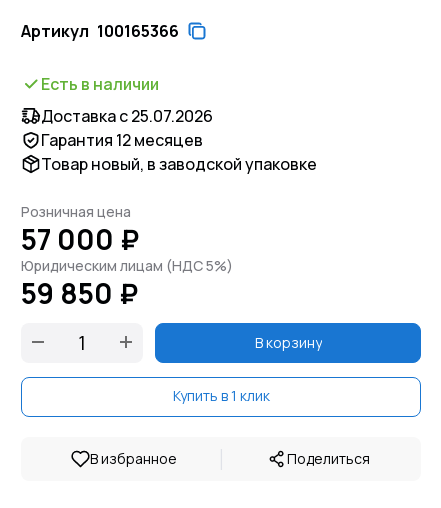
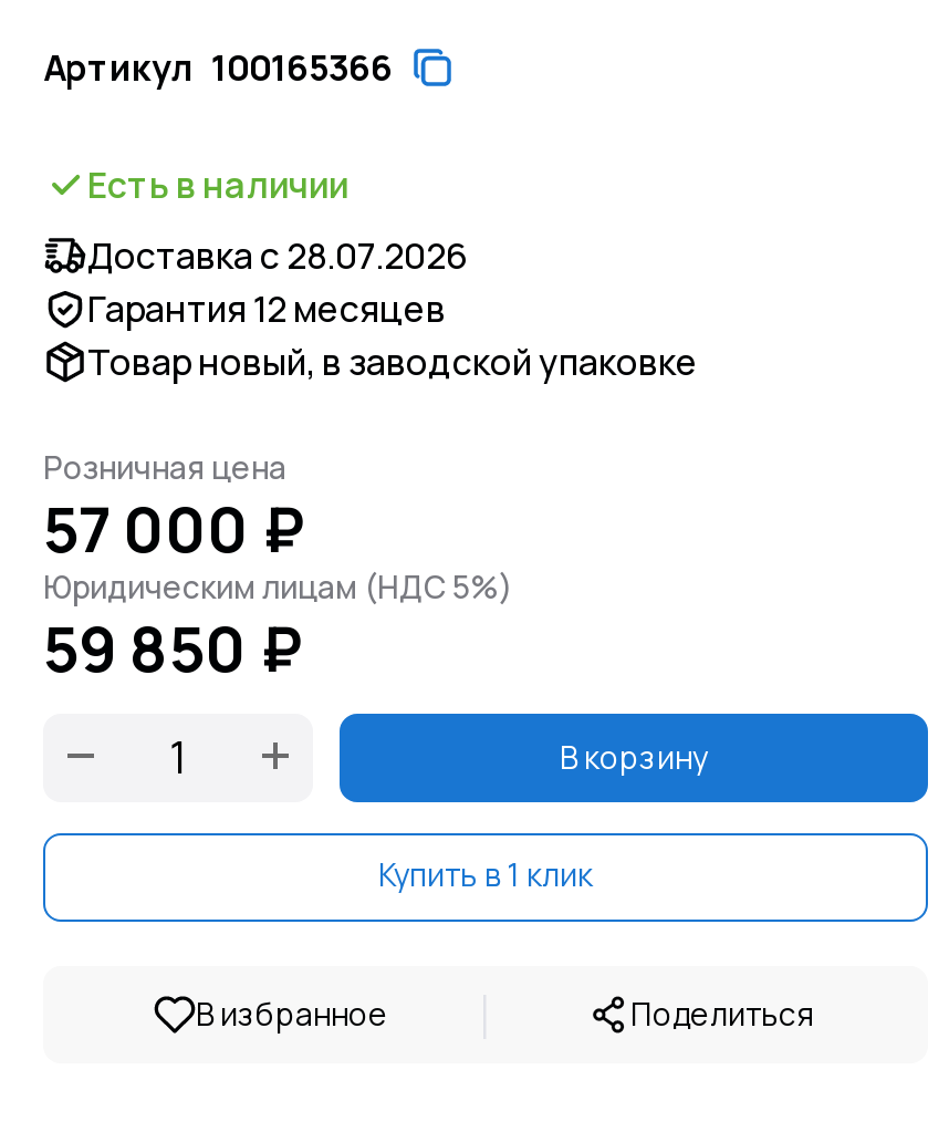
[41,105,213,127] Доставка с 25.07.2026 -> [87,231,468,280] Доставка с 28.07.2026

